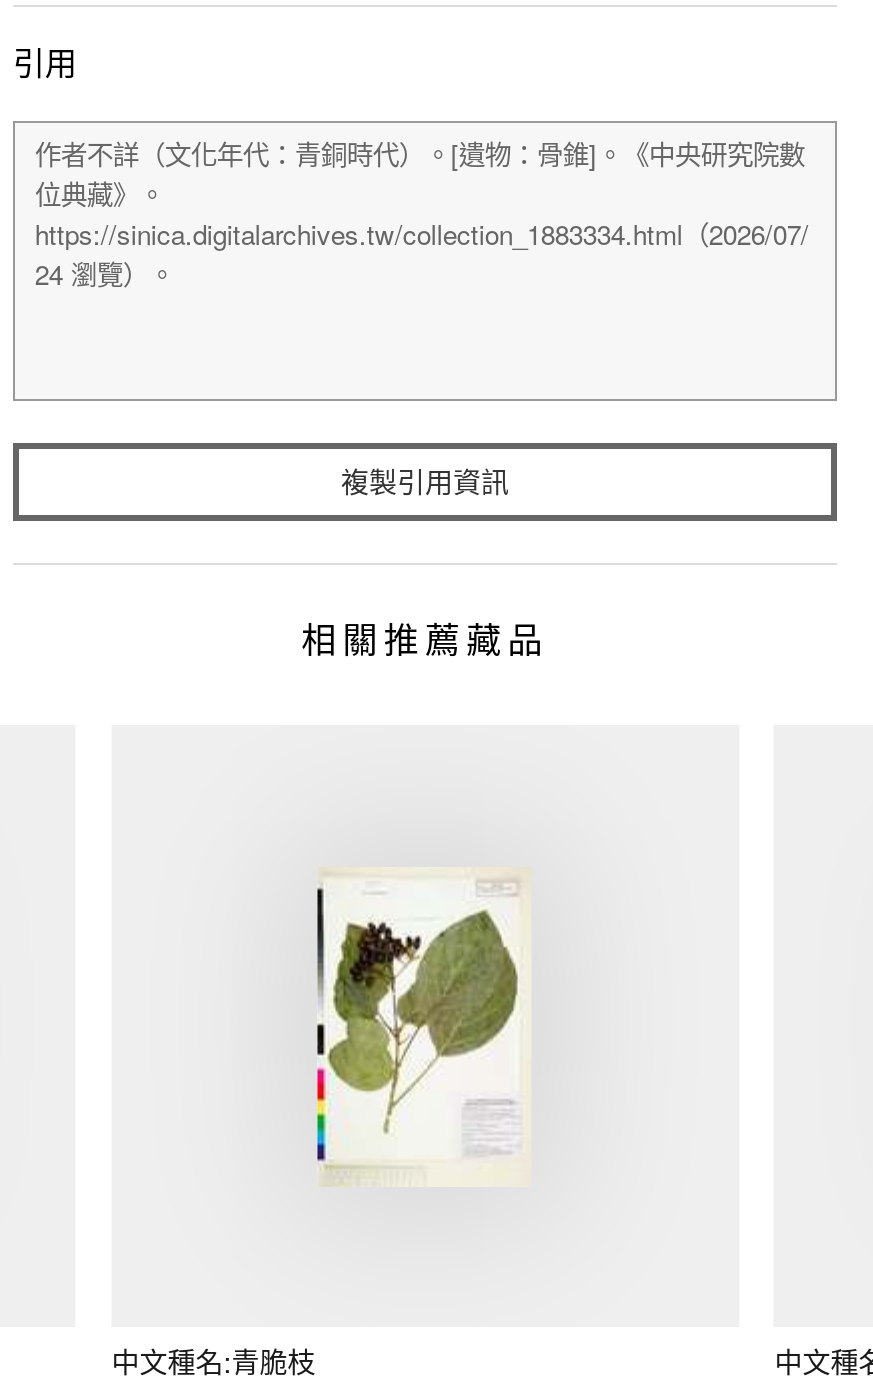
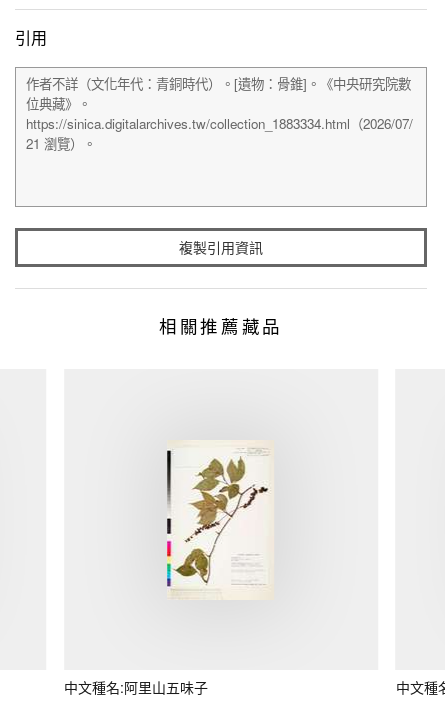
[317,895,519,1161] [image] -> [167,446,269,585] [image]
[111,1342,315,1382] 中文種名:青脆枝 -> [64,677,208,697] 中文種名:阿里山五味子

